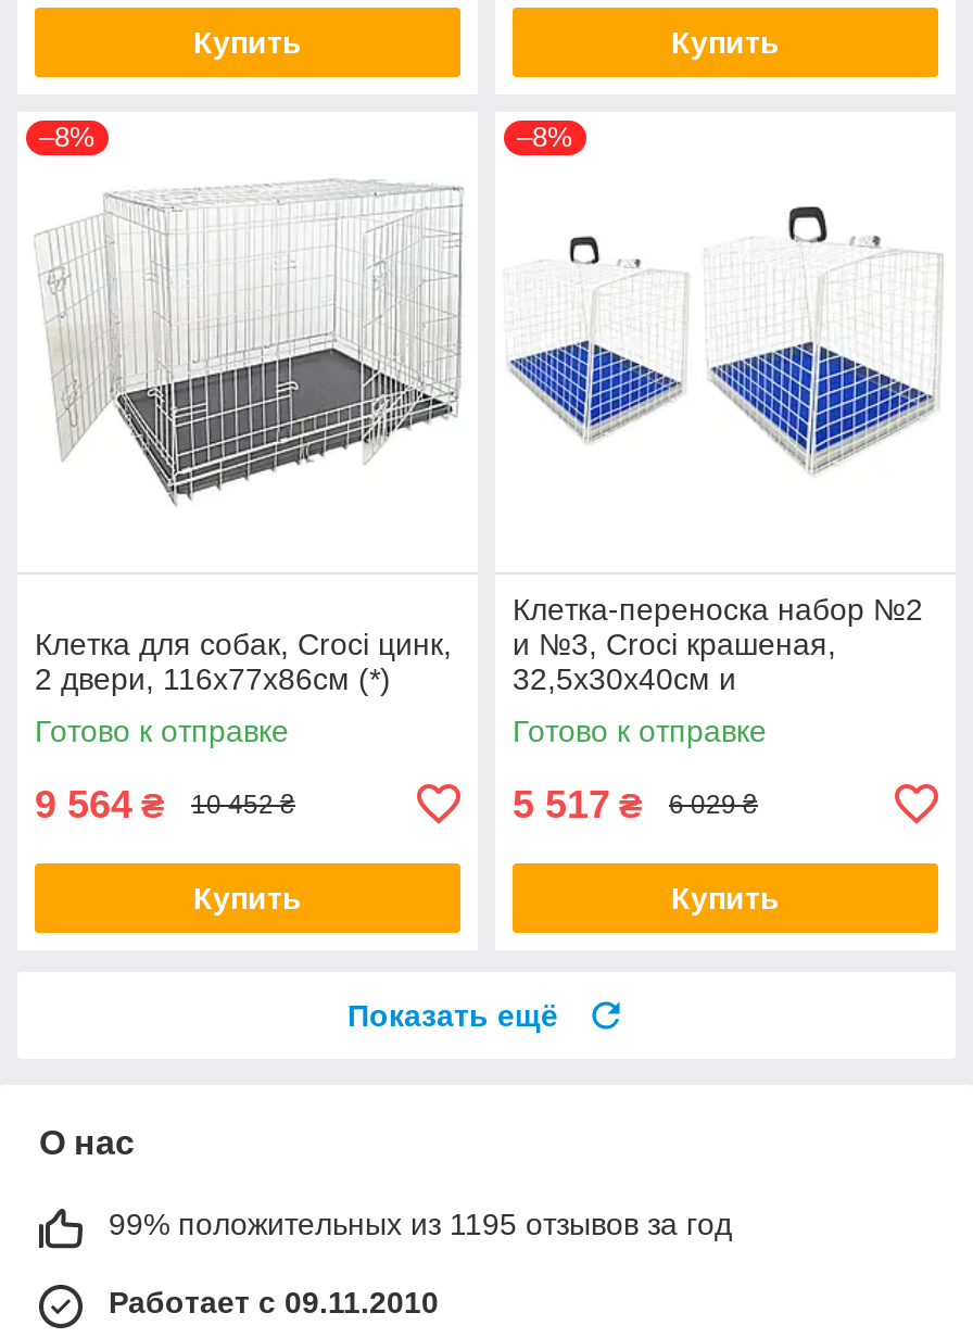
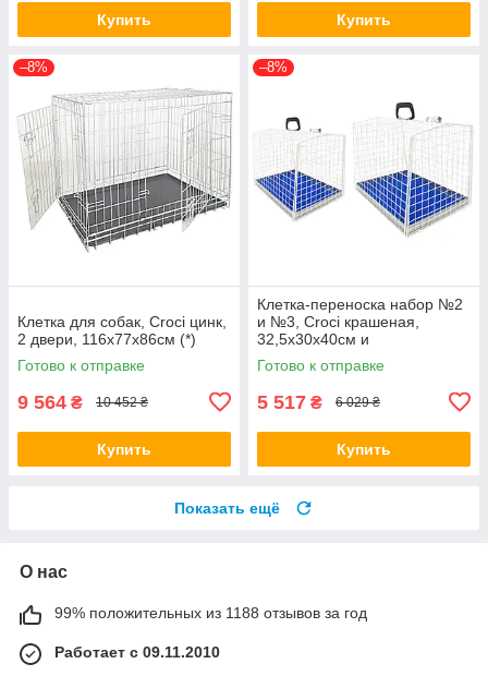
[109,1206,732,1241] 99% положительных из 1195 отзывов за год -> [54,604,367,621] 99% положительных из 1188 отзывов за год

